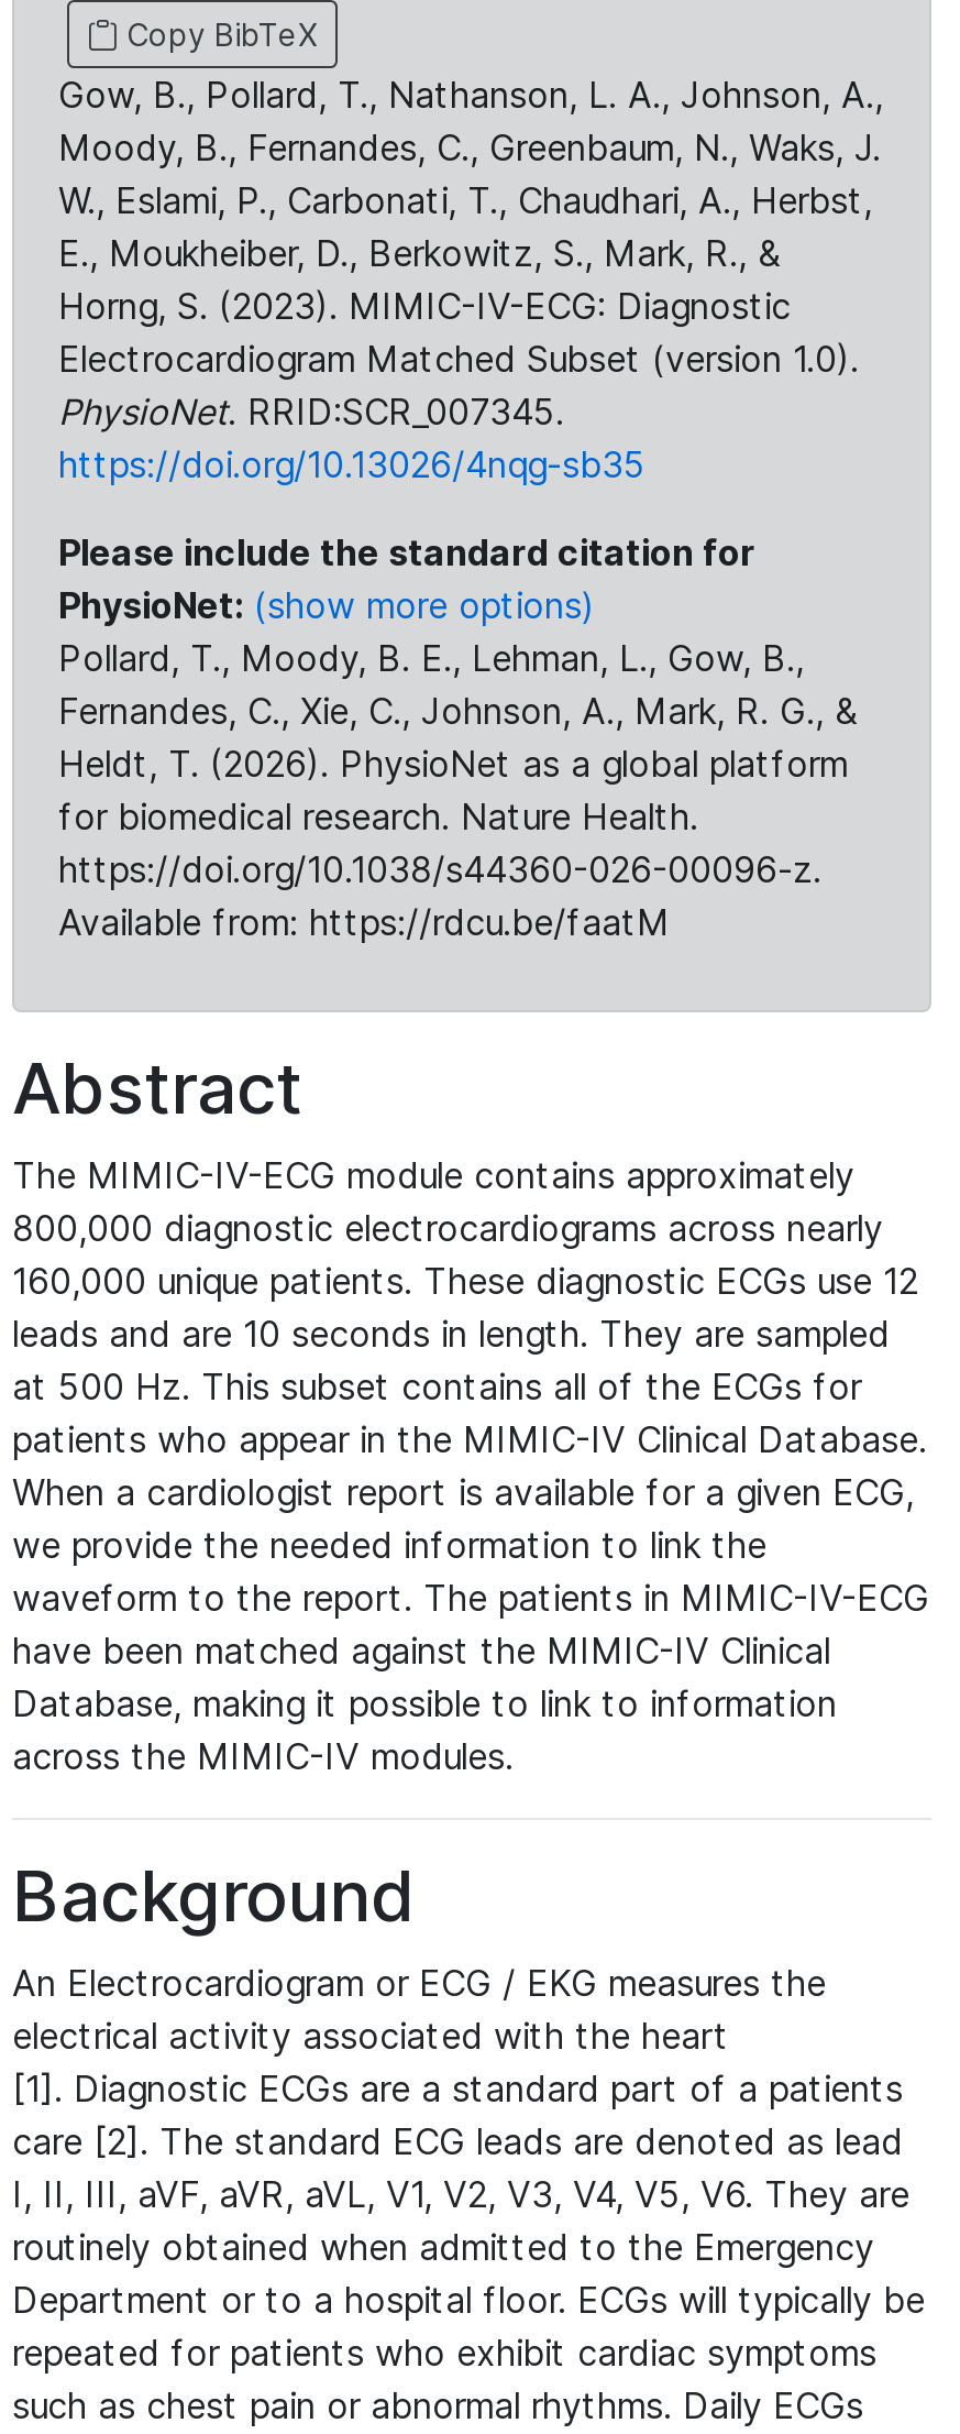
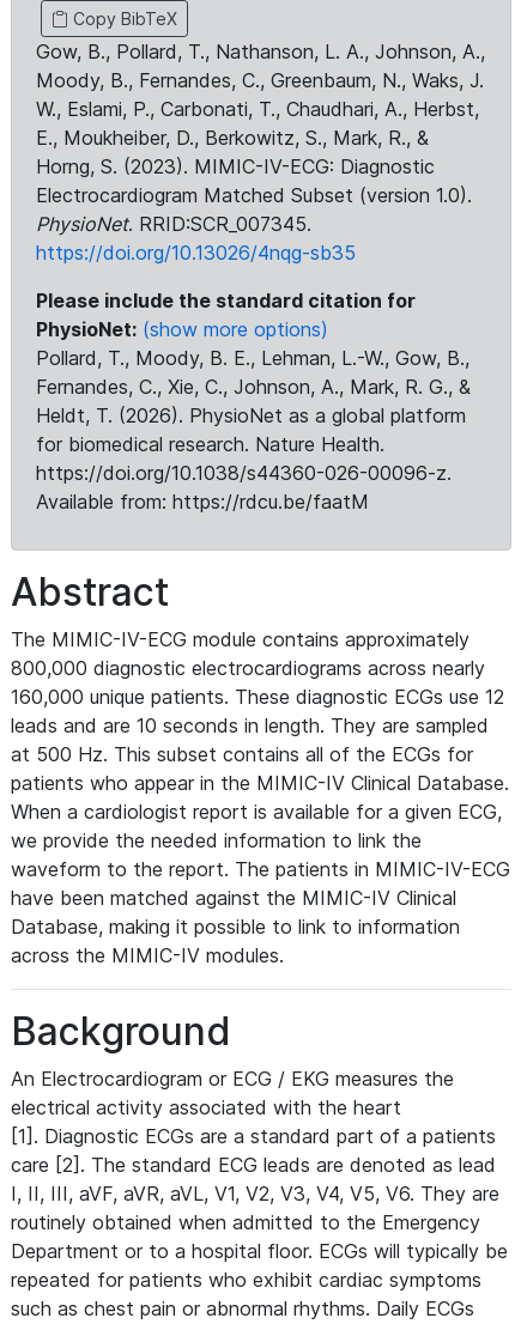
[58,636,804,680] Pollard, T., Moody, B. E., Lehman, L., Gow, B., -> [36,346,469,370] Pollard, T., Moody, B. E., Lehman, L.-W., Gow, B.,

